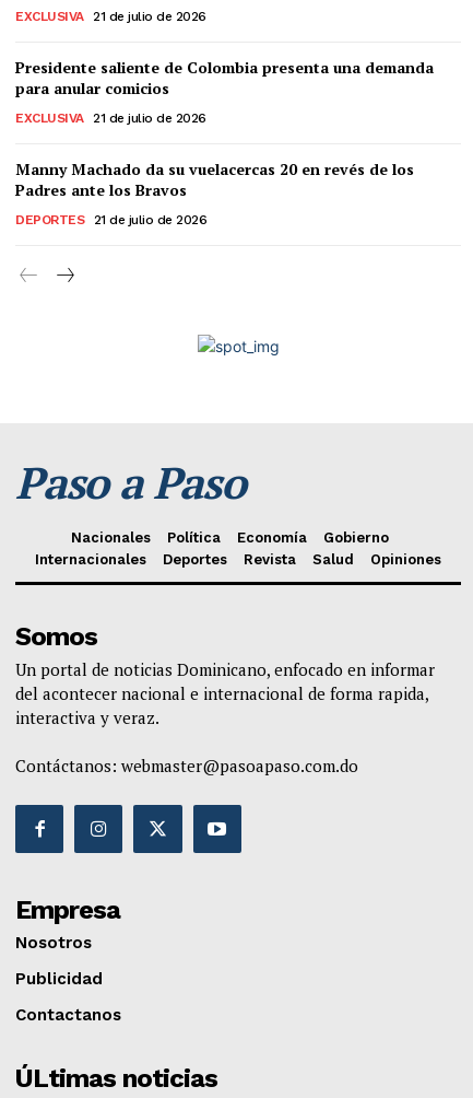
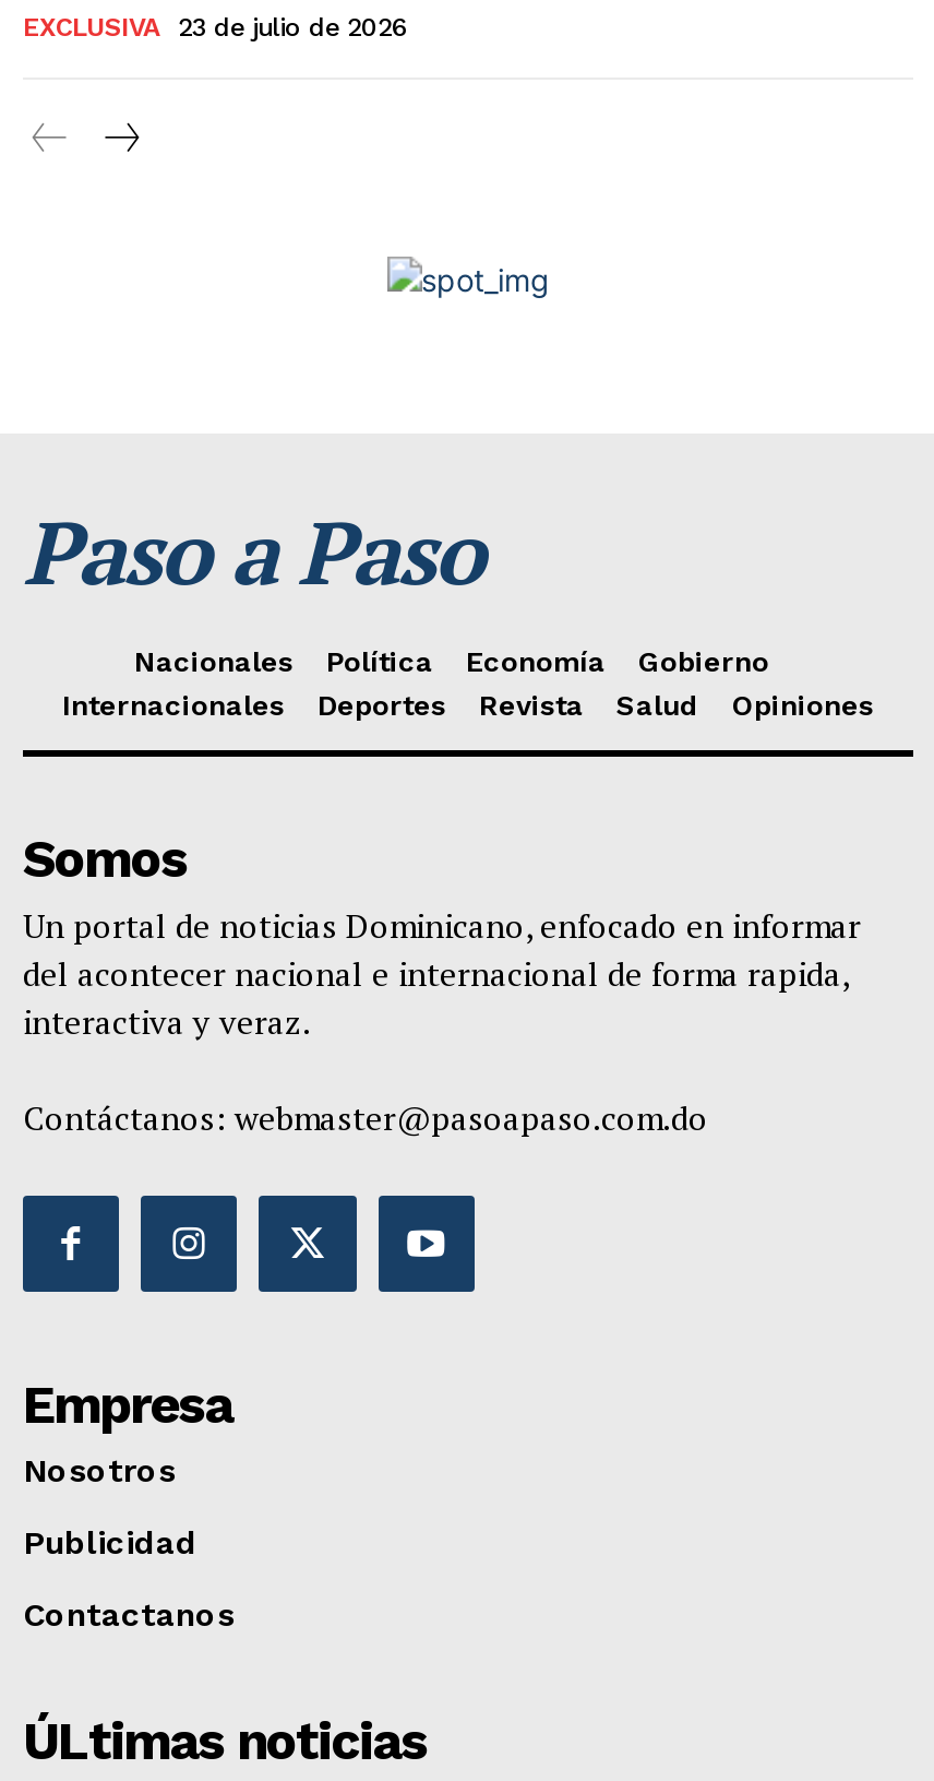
[15,9,434,227] 21 de julio de 2026 | Presidente saliente de Colombia presenta una demanda | para anular comicios | EXCLUSIVA | 21 de julio de 2026 | Manny Machado da su vuelacercas 20 en revés de los | Padres ante los Bravos | DEPORTES | 21 de julio de 2026 -> [178,12,408,43] 23 de julio de 2026

